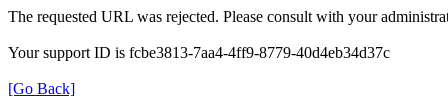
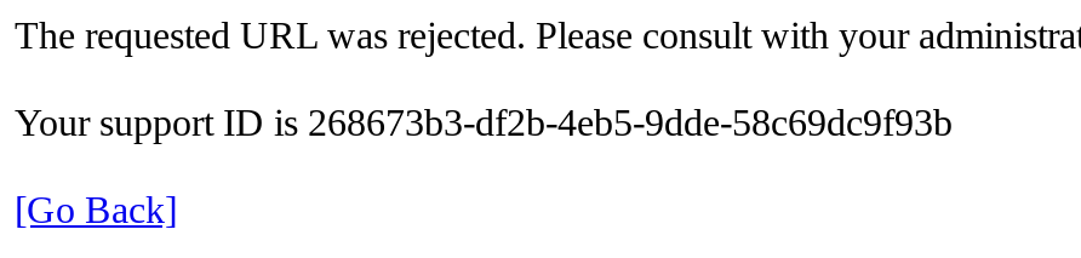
[8,44,390,61] Your support ID is fcbe3813-7aa4-4ff9-8779-40d4eb34d37c -> [15,102,953,143] Your support ID is 268673b3-df2b-4eb5-9dde-58c69dc9f93b

